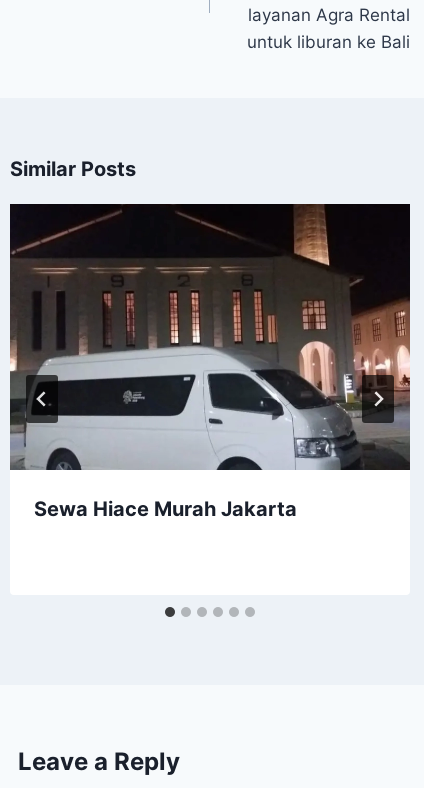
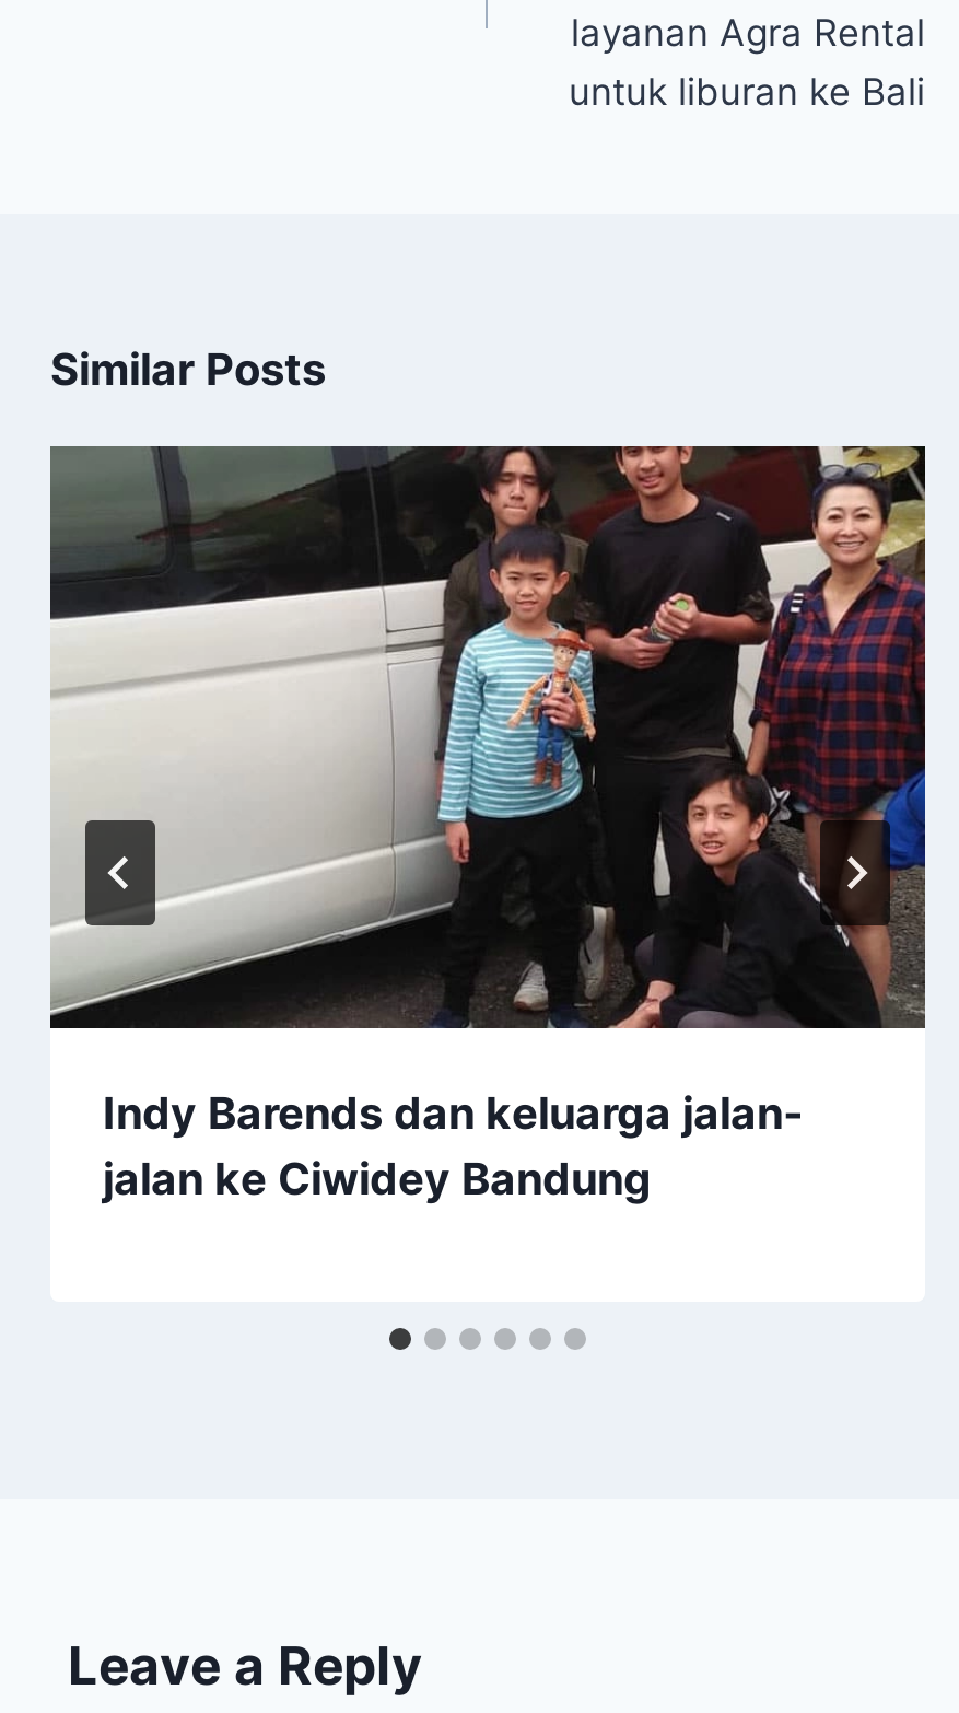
[9,203,411,521] [image] | Sewa Hiace Murah Jakarta -> [48,444,927,1206] [image] | Indy Barends dan keluarga jalan- | jalan ke Ciwidey Bandung

